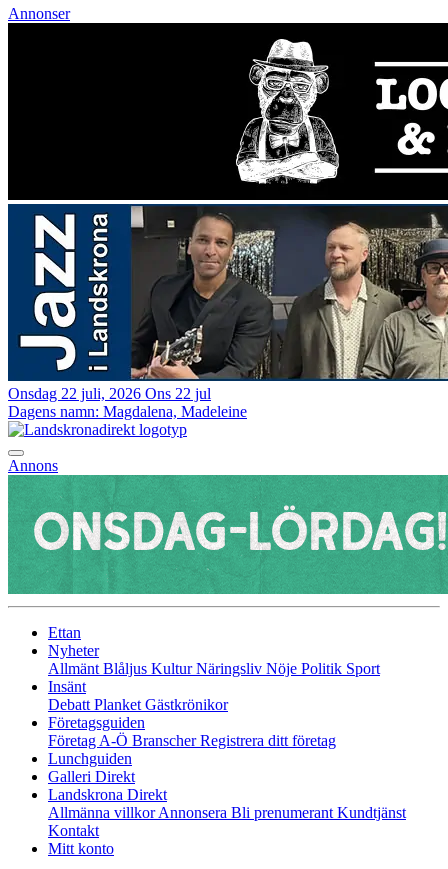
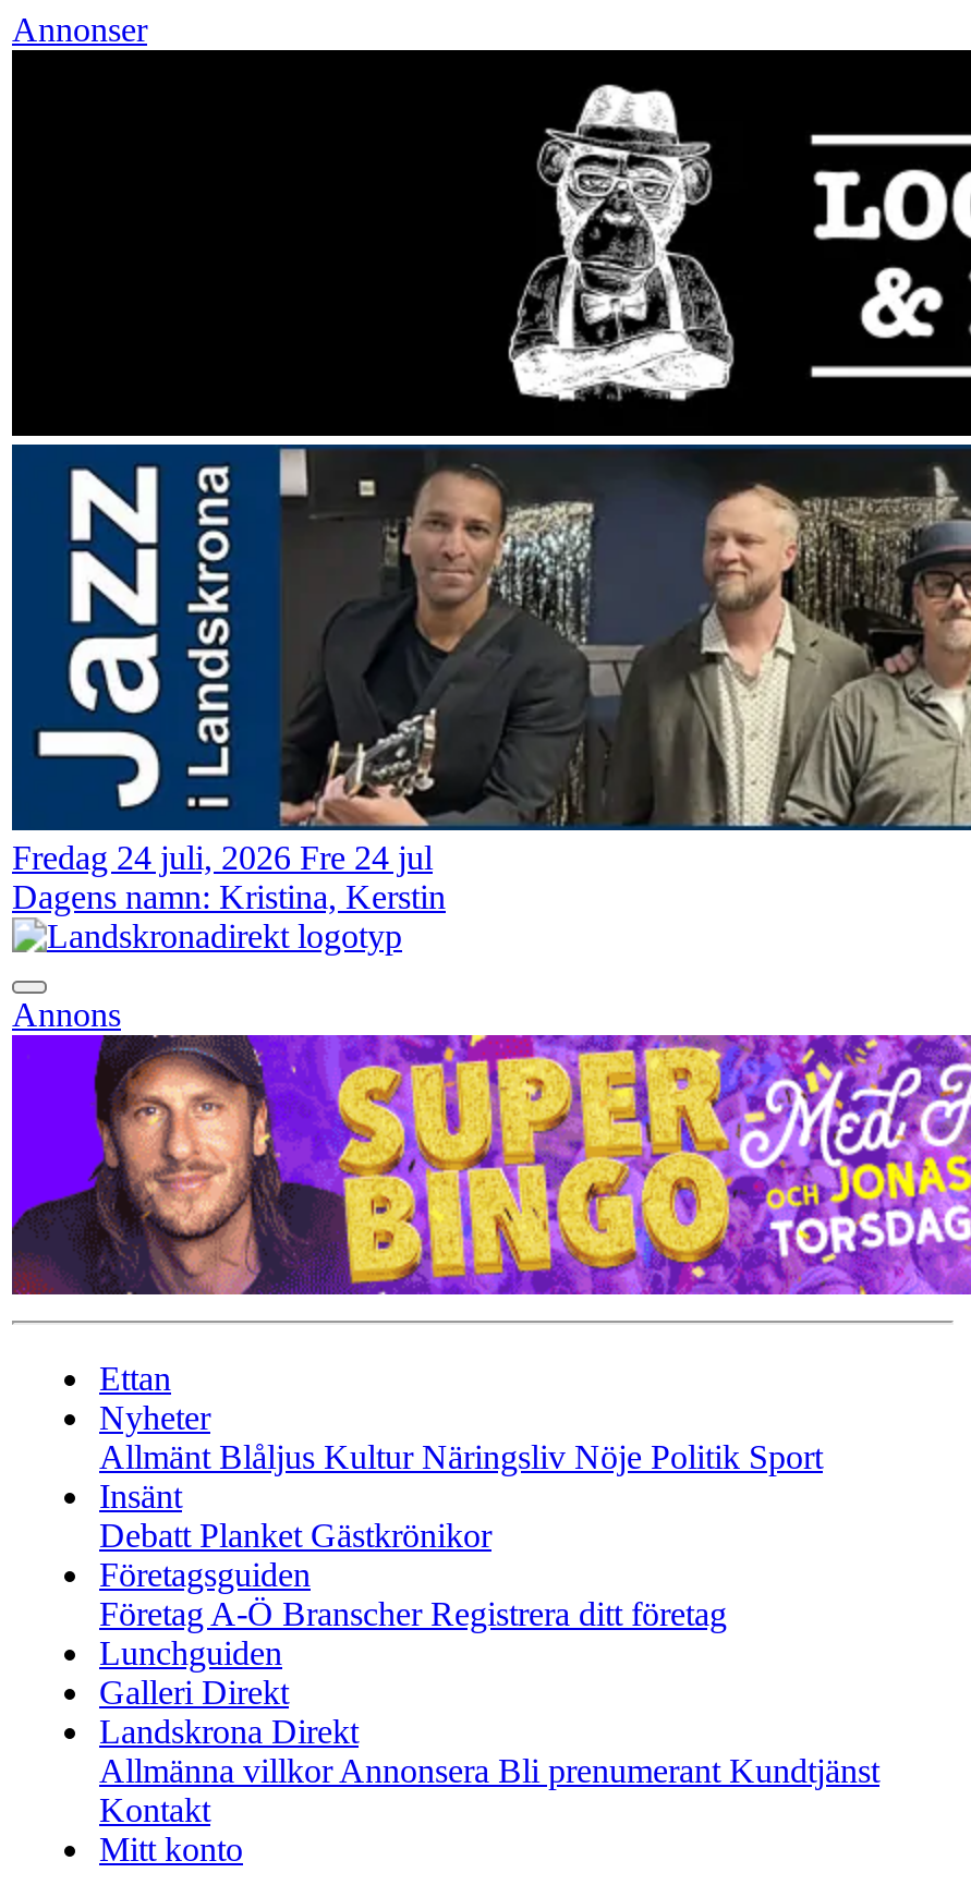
[8,385,211,402] Onsdag 22 juli, 2026 Ons 22 jul -> [12,839,433,876] Fredag 24 juli, 2026 Fre 24 jul
[8,403,247,420] Dagens namn: Magdalena, Madeleine -> [12,878,446,915] Dagens namn: Kristina, Kerstin
[7,474,445,595] [image] -> [10,1033,964,1297] [image]

